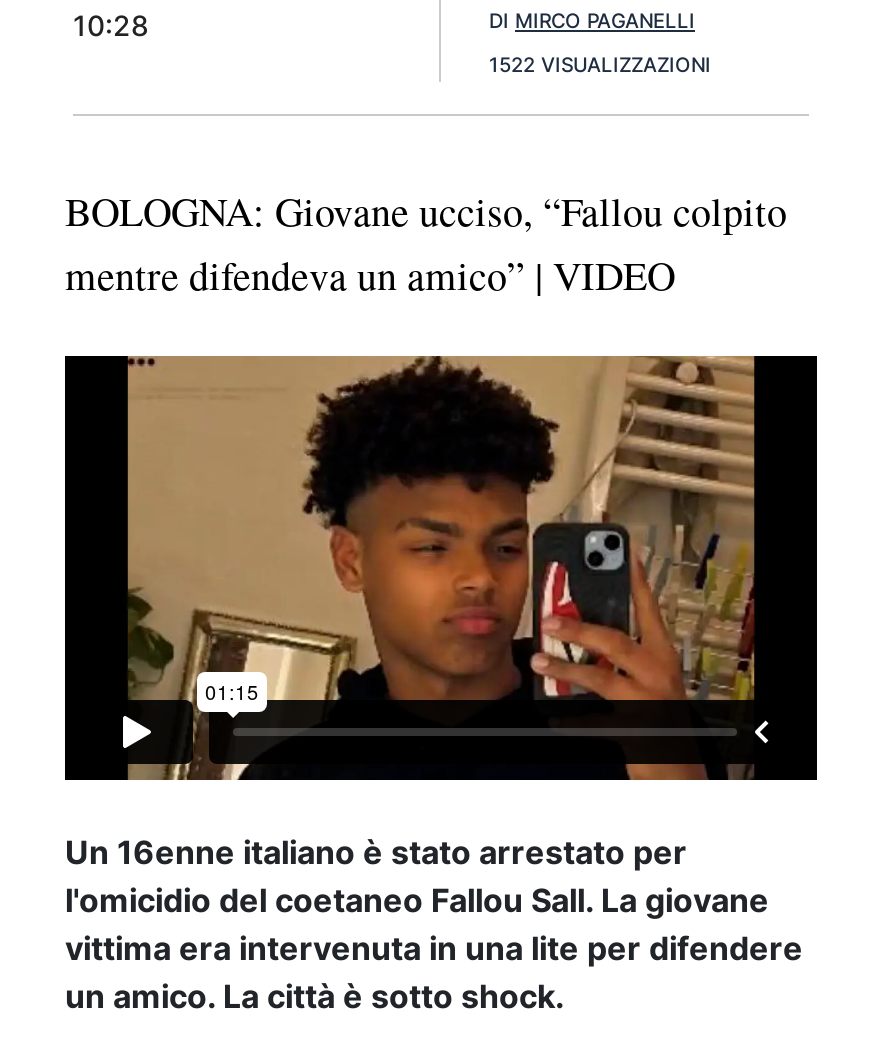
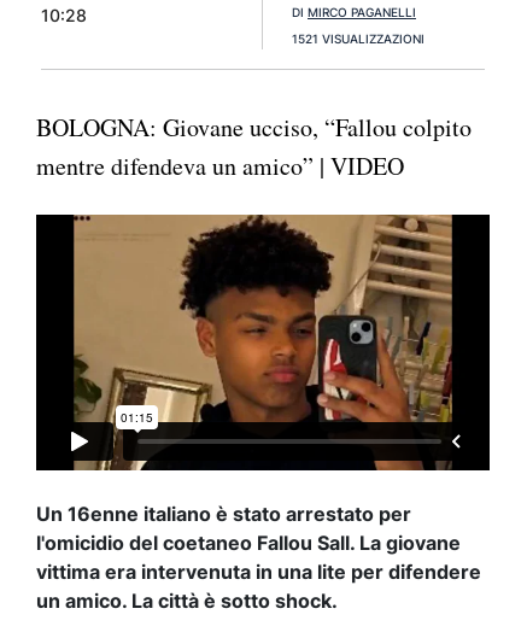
[489,52,711,76] 1522 VISUALIZZAZIONI -> [292,31,424,46] 1521 VISUALIZZAZIONI

